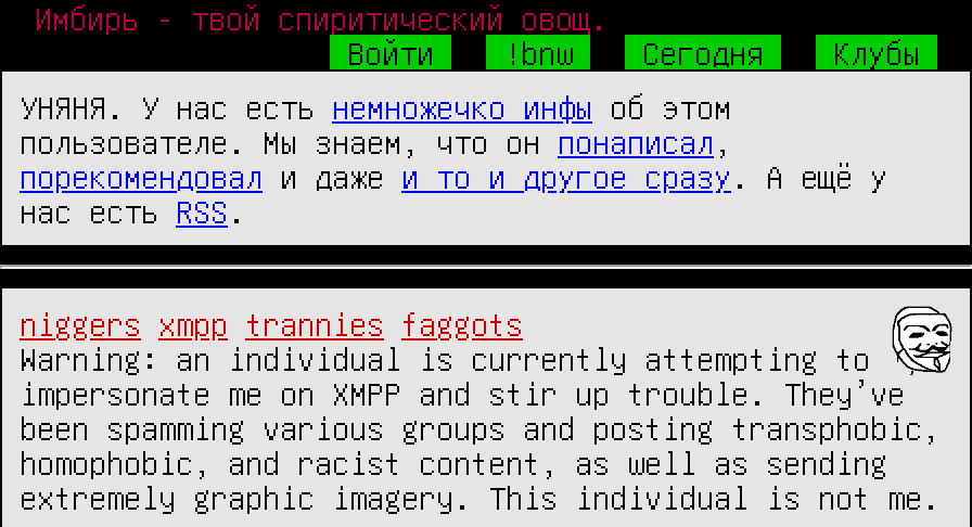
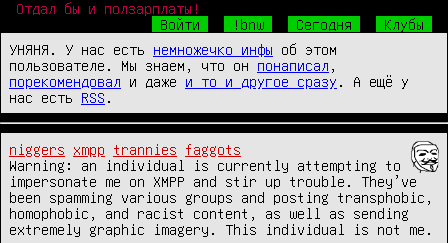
[35,0,607,35] Имбирь - твой спиритический овощ. -> [16,0,200,16] Отдал бы и ползарплаты!

